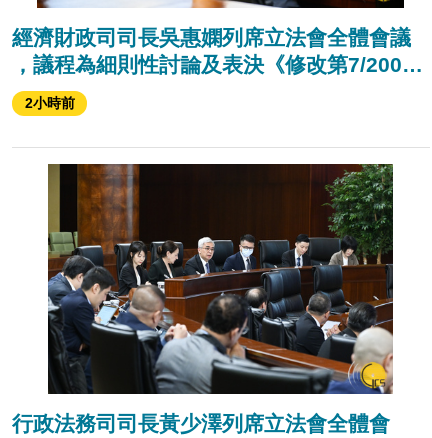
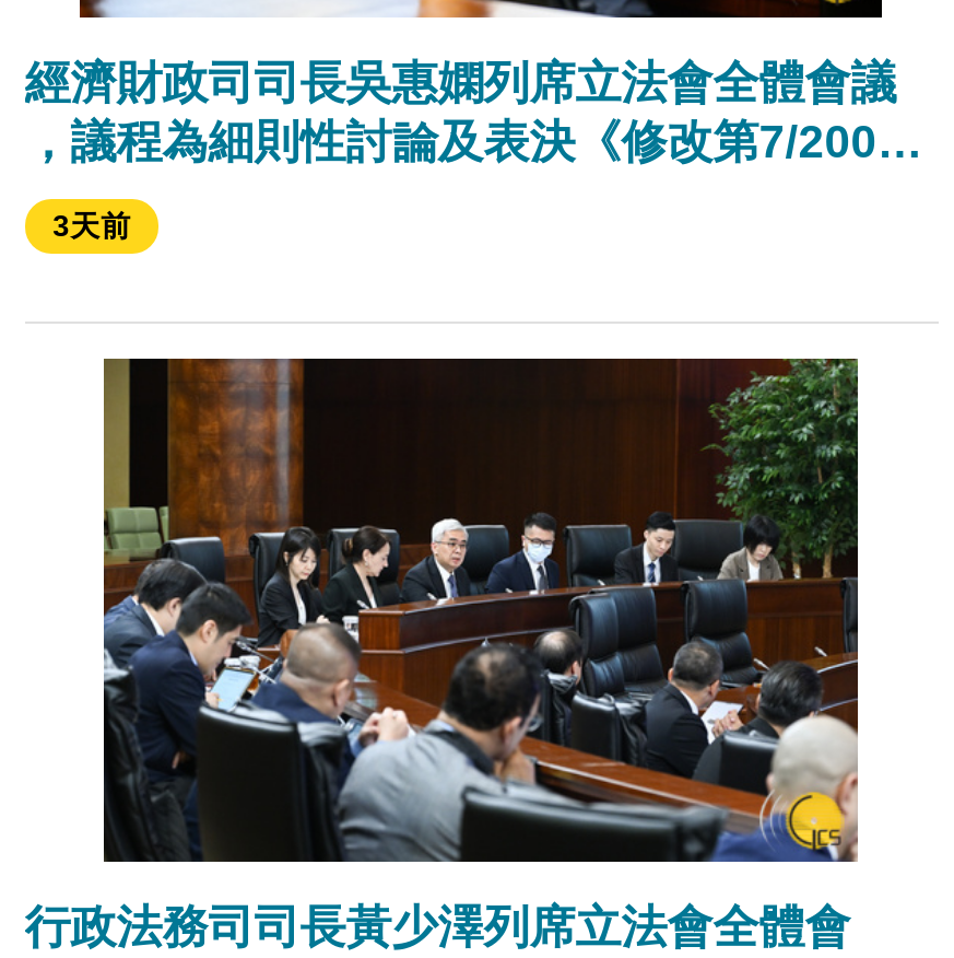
[25,96,75,111] 2小時前 -> [53,210,131,243] 3天前

